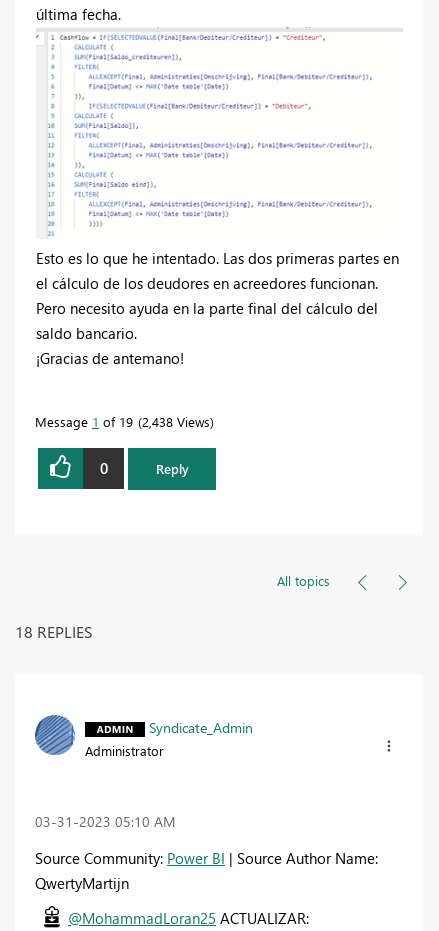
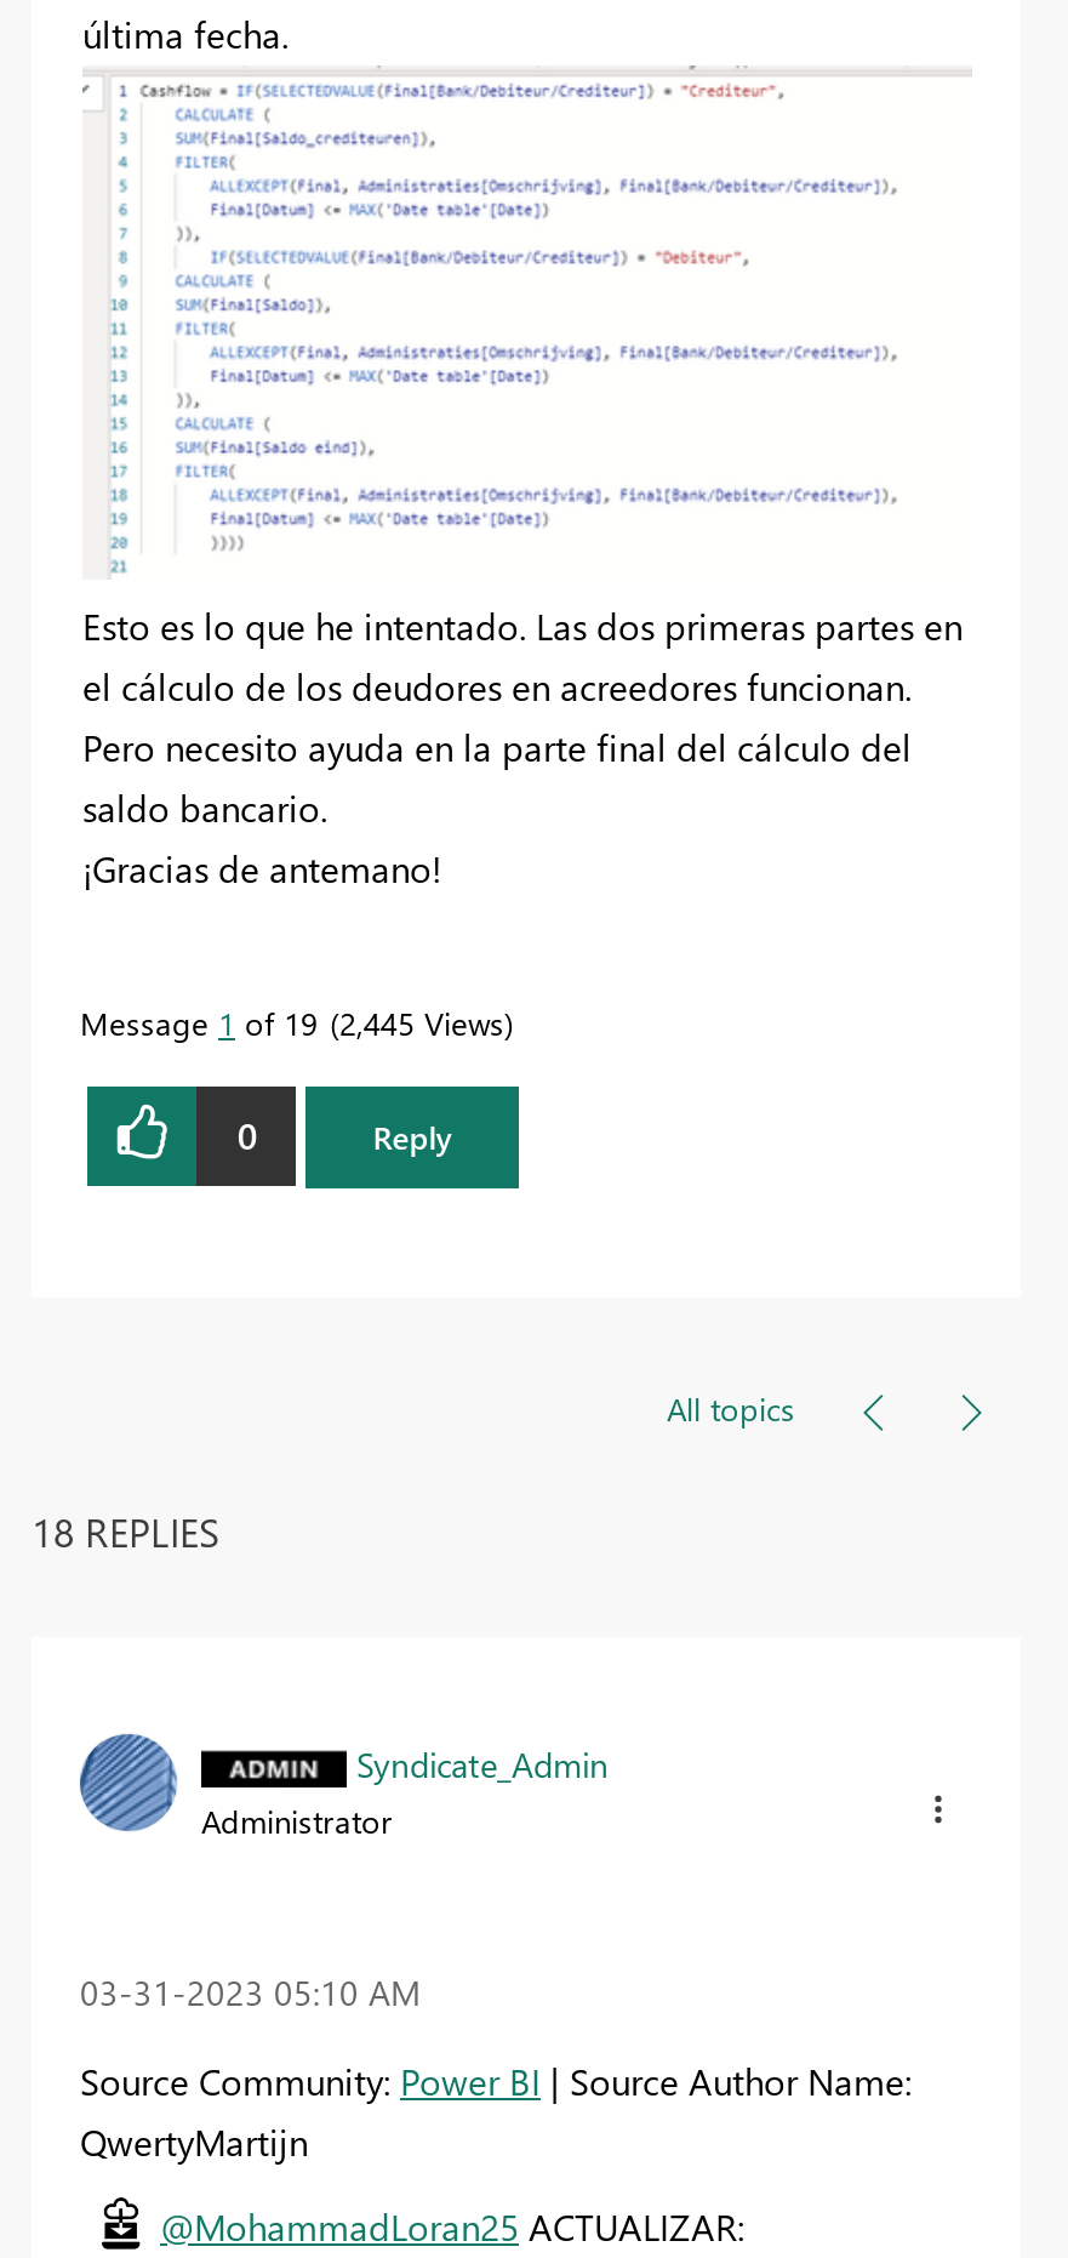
[35,413,210,430] Message 1 of 19 2,438 Views -> [80,1001,504,1042] Message 1 of 19 2,445 Views

